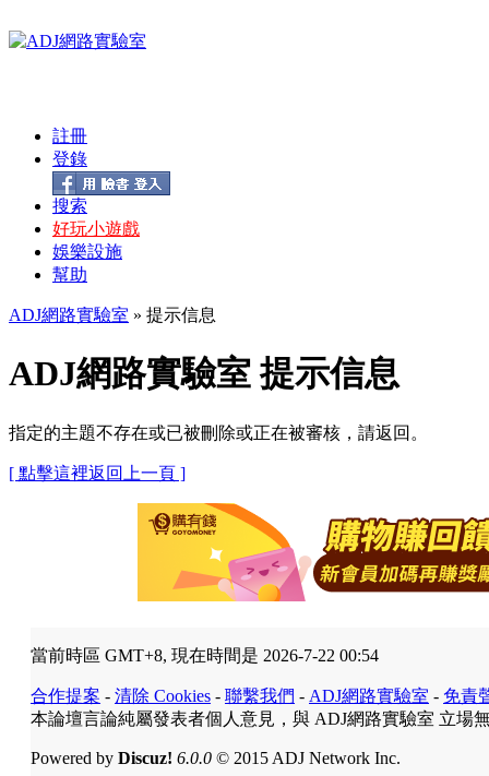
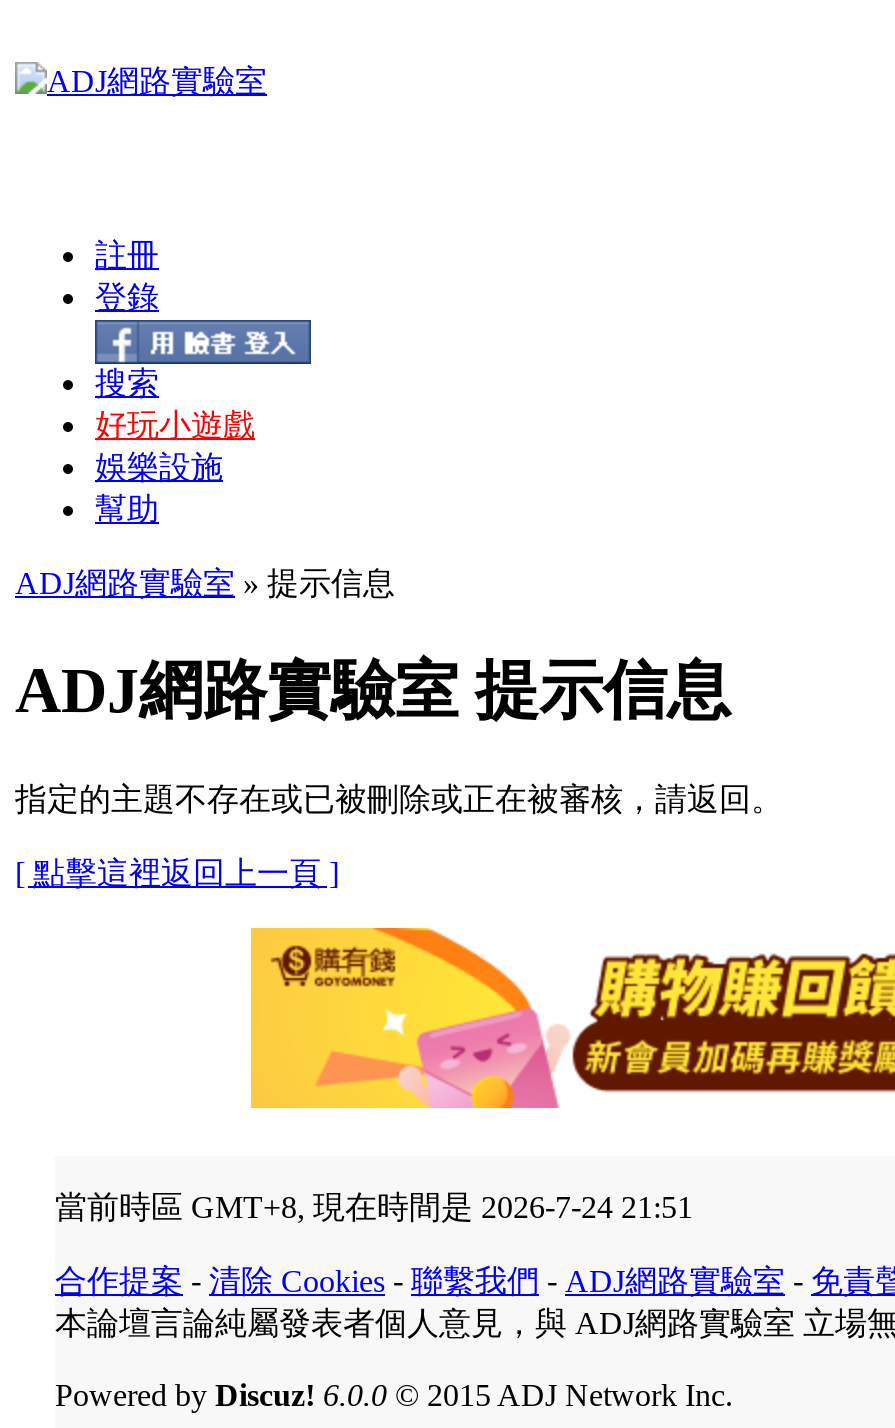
[31,646,379,665] 當前時區 GMT+8, 現在時間是 2026-7-22 00:54 -> [55,1190,693,1224] 當前時區 GMT+8, 現在時間是 2026-7-24 21:51

